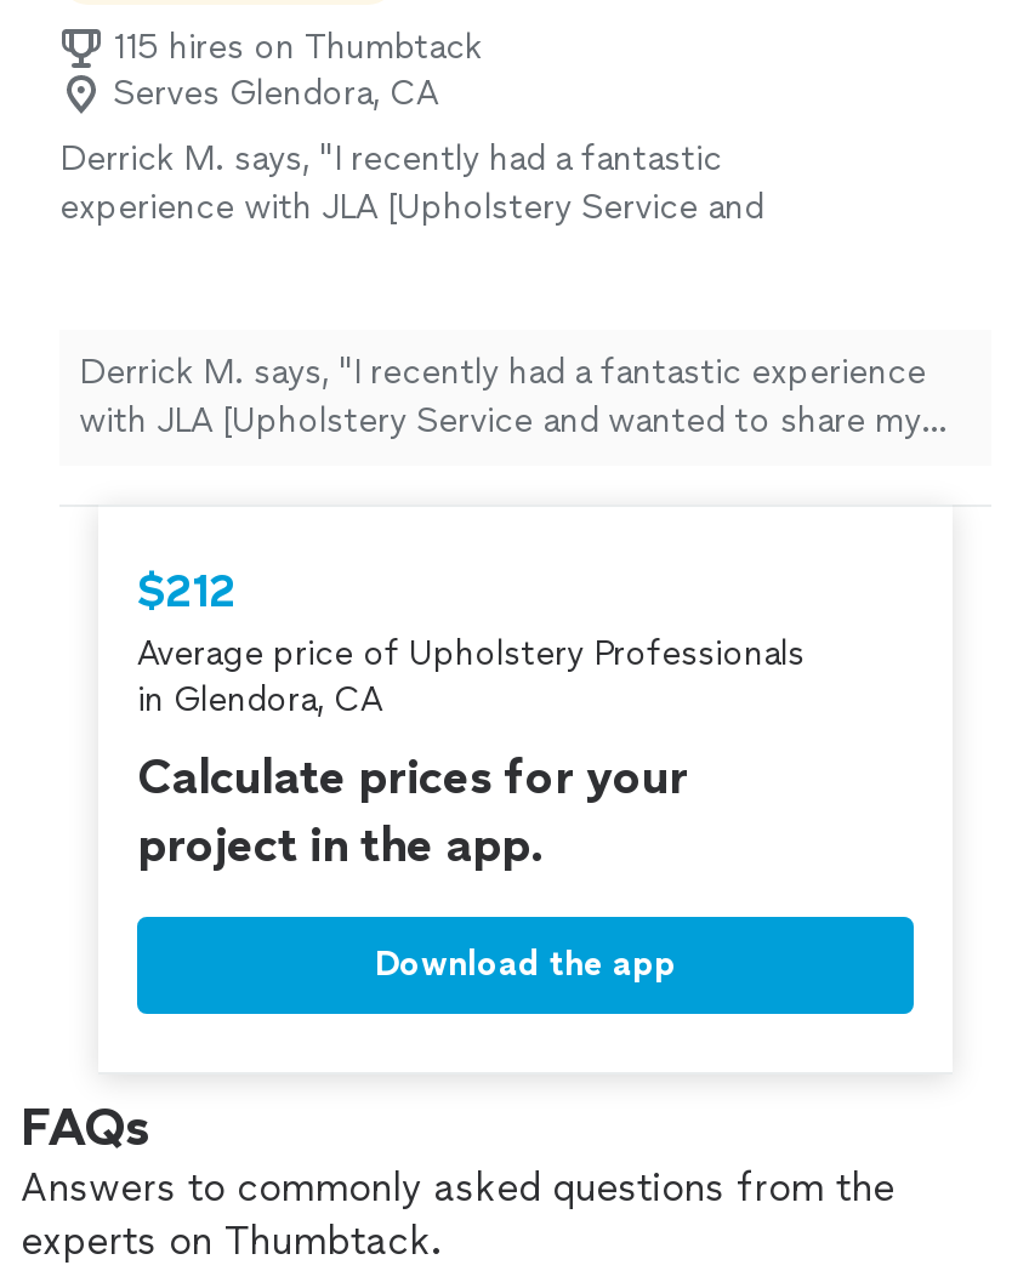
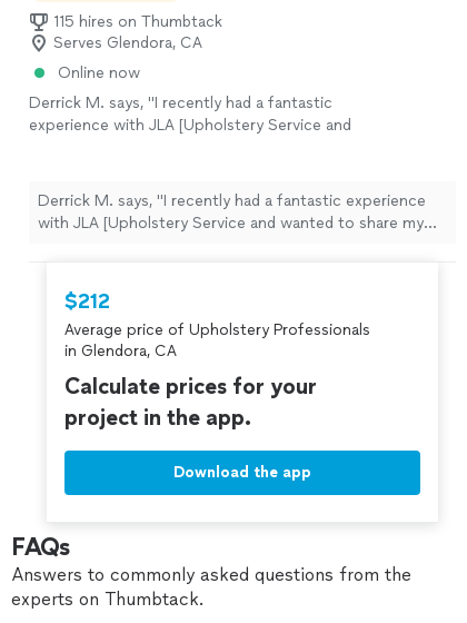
none -> [58,64,140,82] Online now

